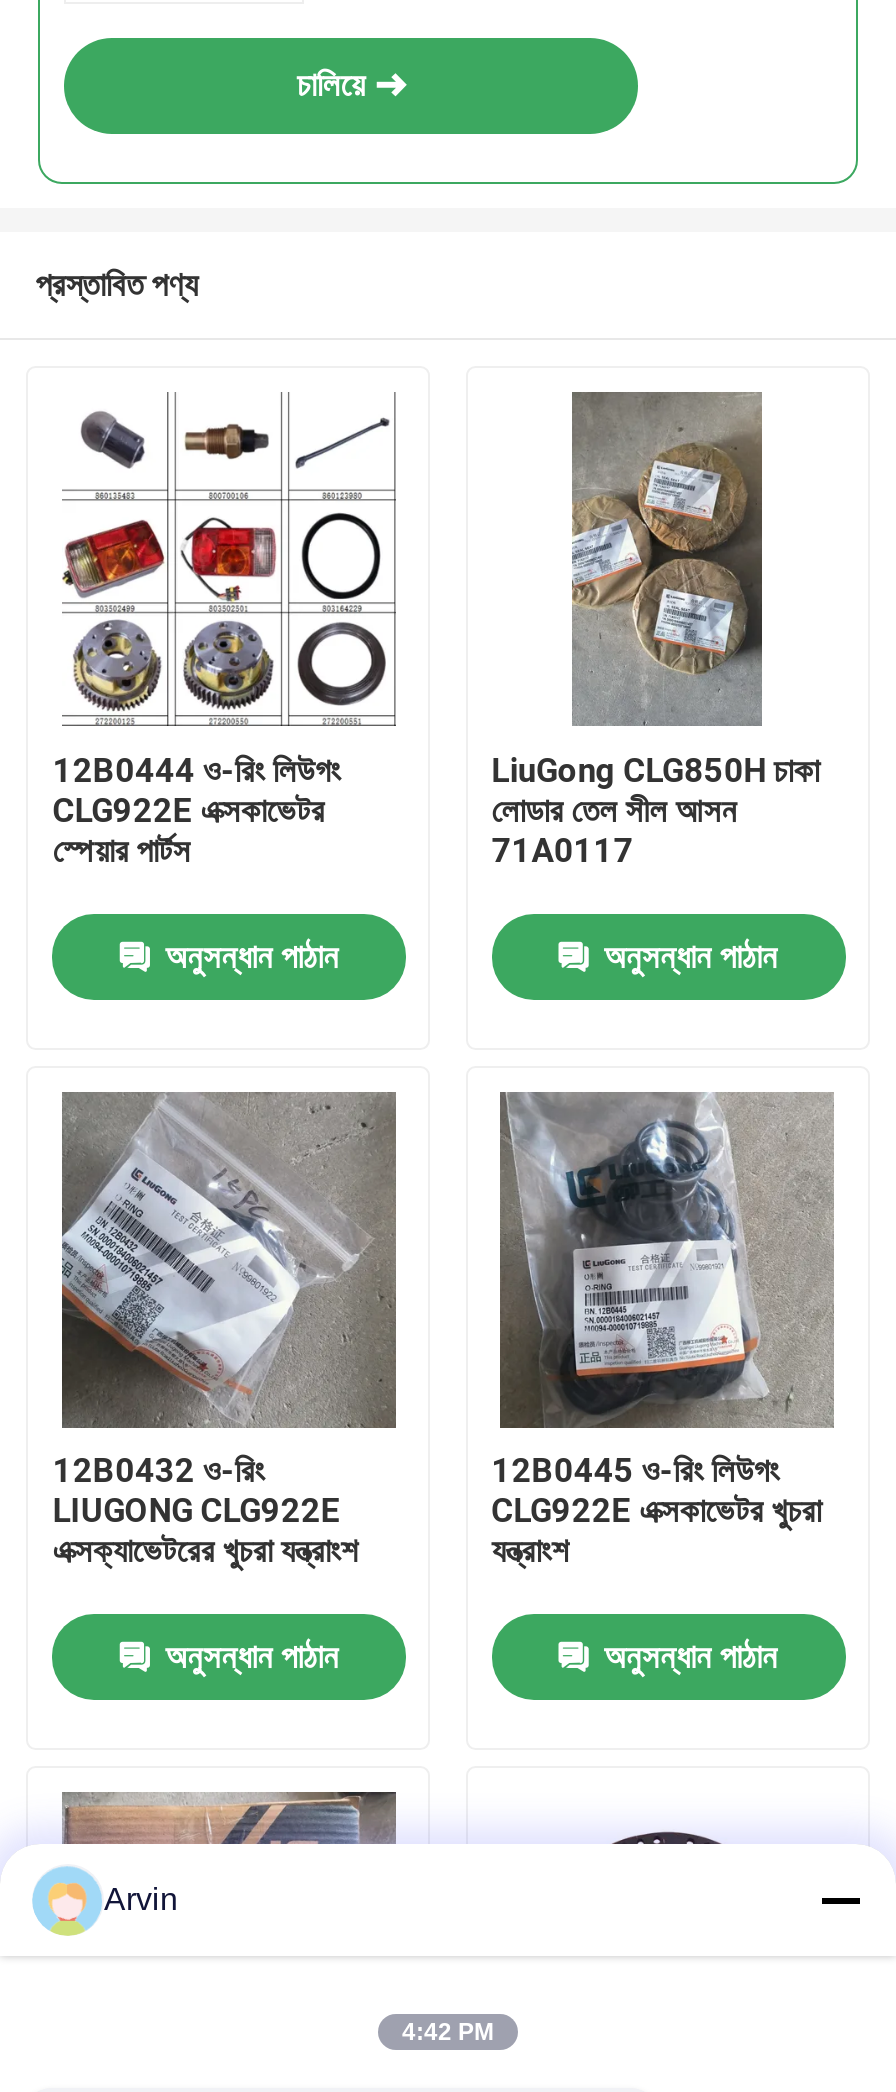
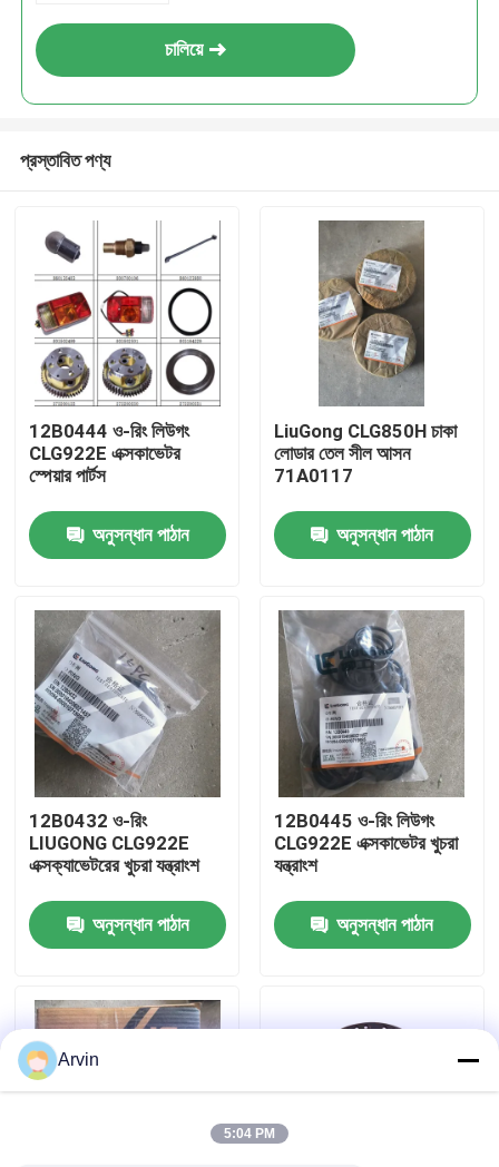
[402,2018,494,2046] 4:42 PM -> [224,1126,275,1141] 5:04 PM

